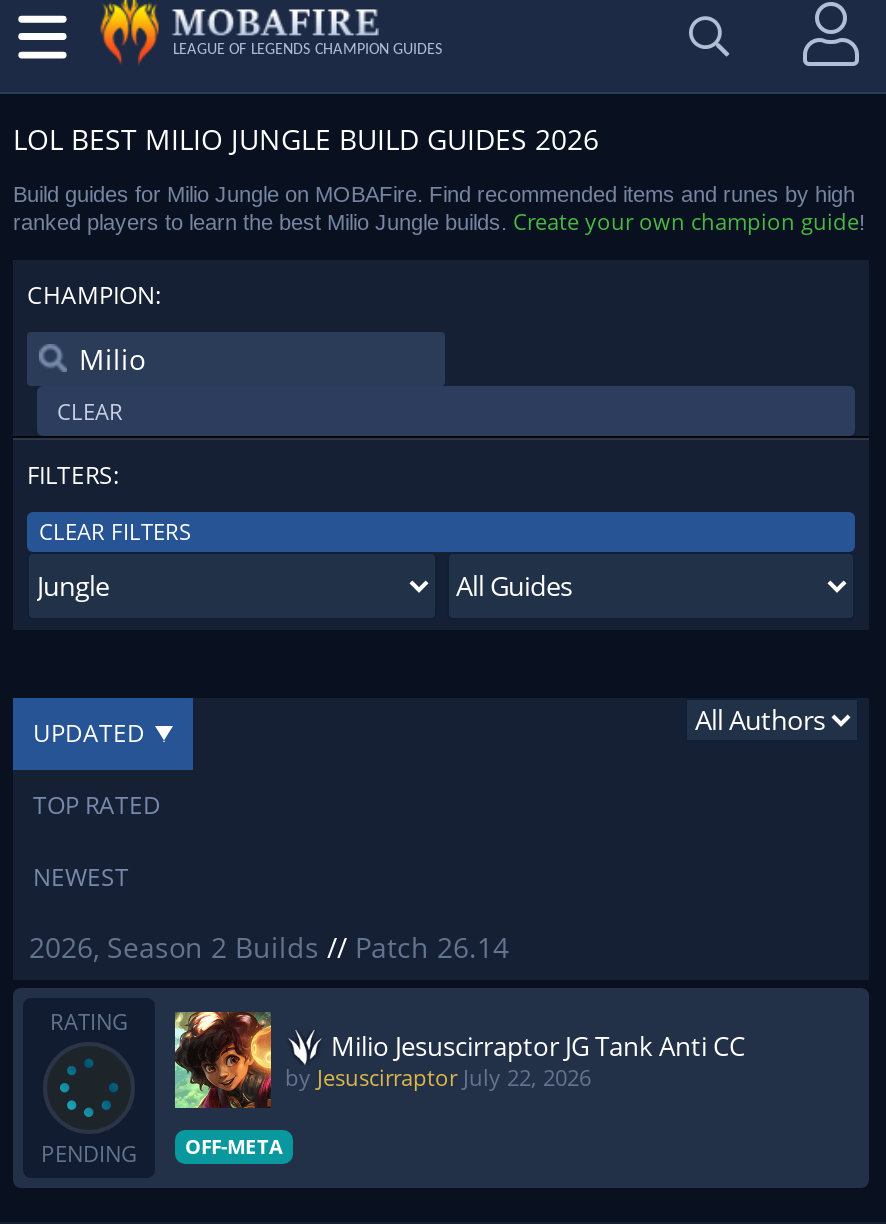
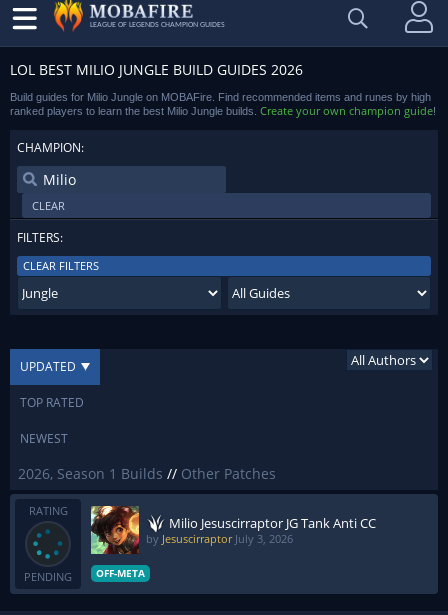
[29,928,509,966] 2026, Season 2 Builds // Patch 26.14 -> [18,464,276,483] 2026, Season 1 Builds // Other Patches
[285,1063,591,1093] by Jesuscirraptor July 22, 2026 -> [146,531,293,546] by Jesuscirraptor July 3, 2026

